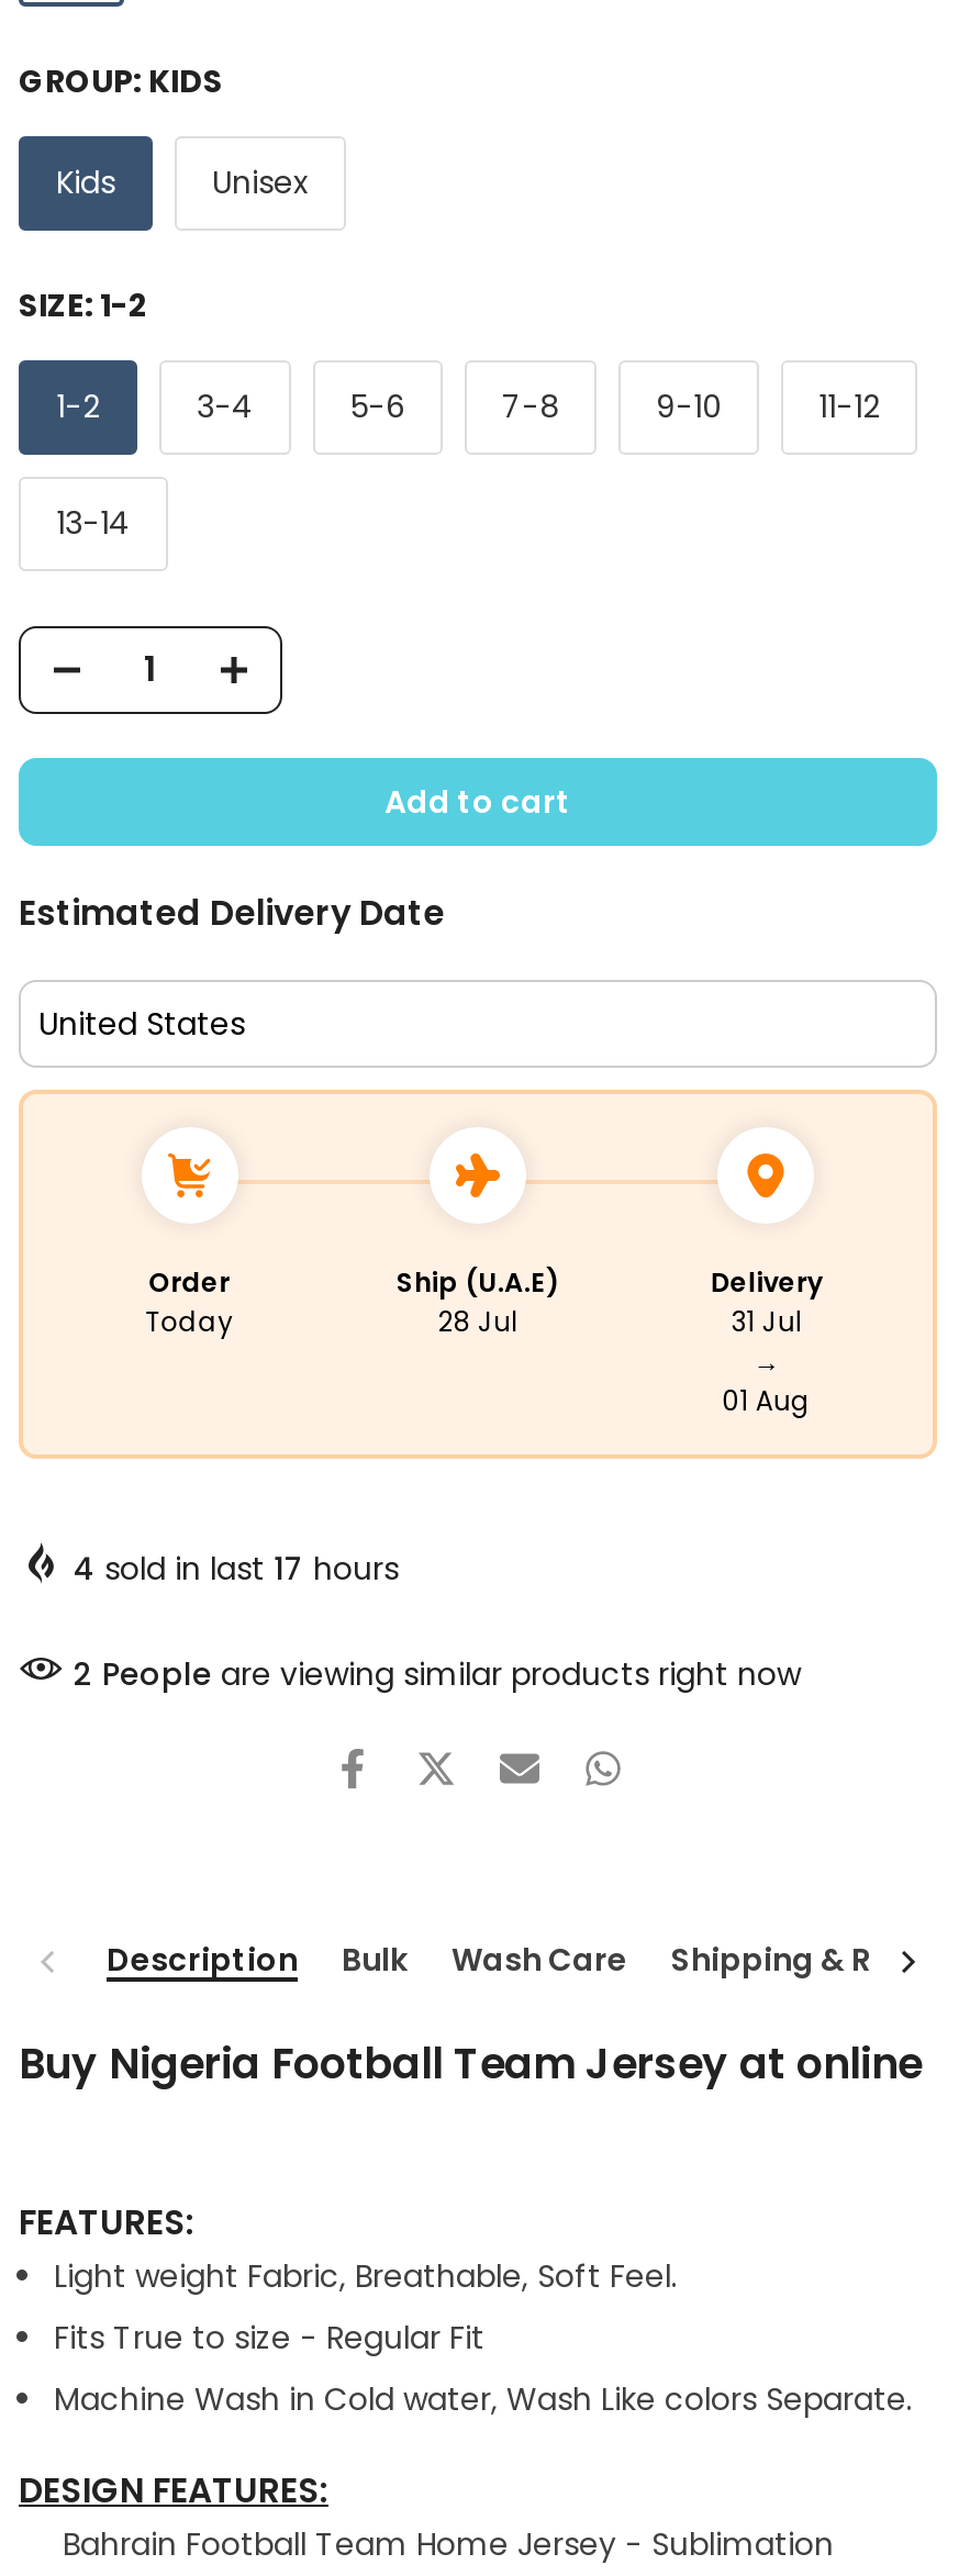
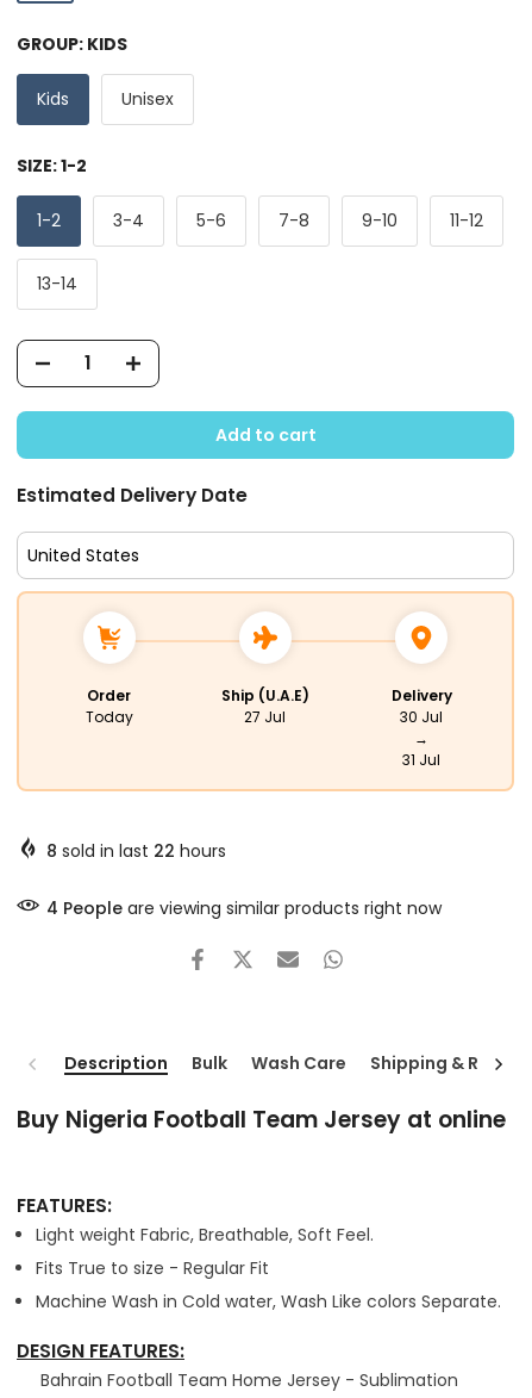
[438,1302,517,1340] 28 Jul -> [245,707,286,727] 27 Jul
[731,1302,801,1340] 31 Jul -> [400,707,443,727] 30 Jul
[722,1381,810,1419] 01 Aug -> [403,749,441,770] 31 Jul
[74,1546,399,1590] 4 sold in last 17 hours -> [46,839,226,863] 8 sold in last 22 hours
[74,1652,801,1696] 2 People are viewing similar products right now -> [46,896,442,920] 4 People are viewing similar products right now

